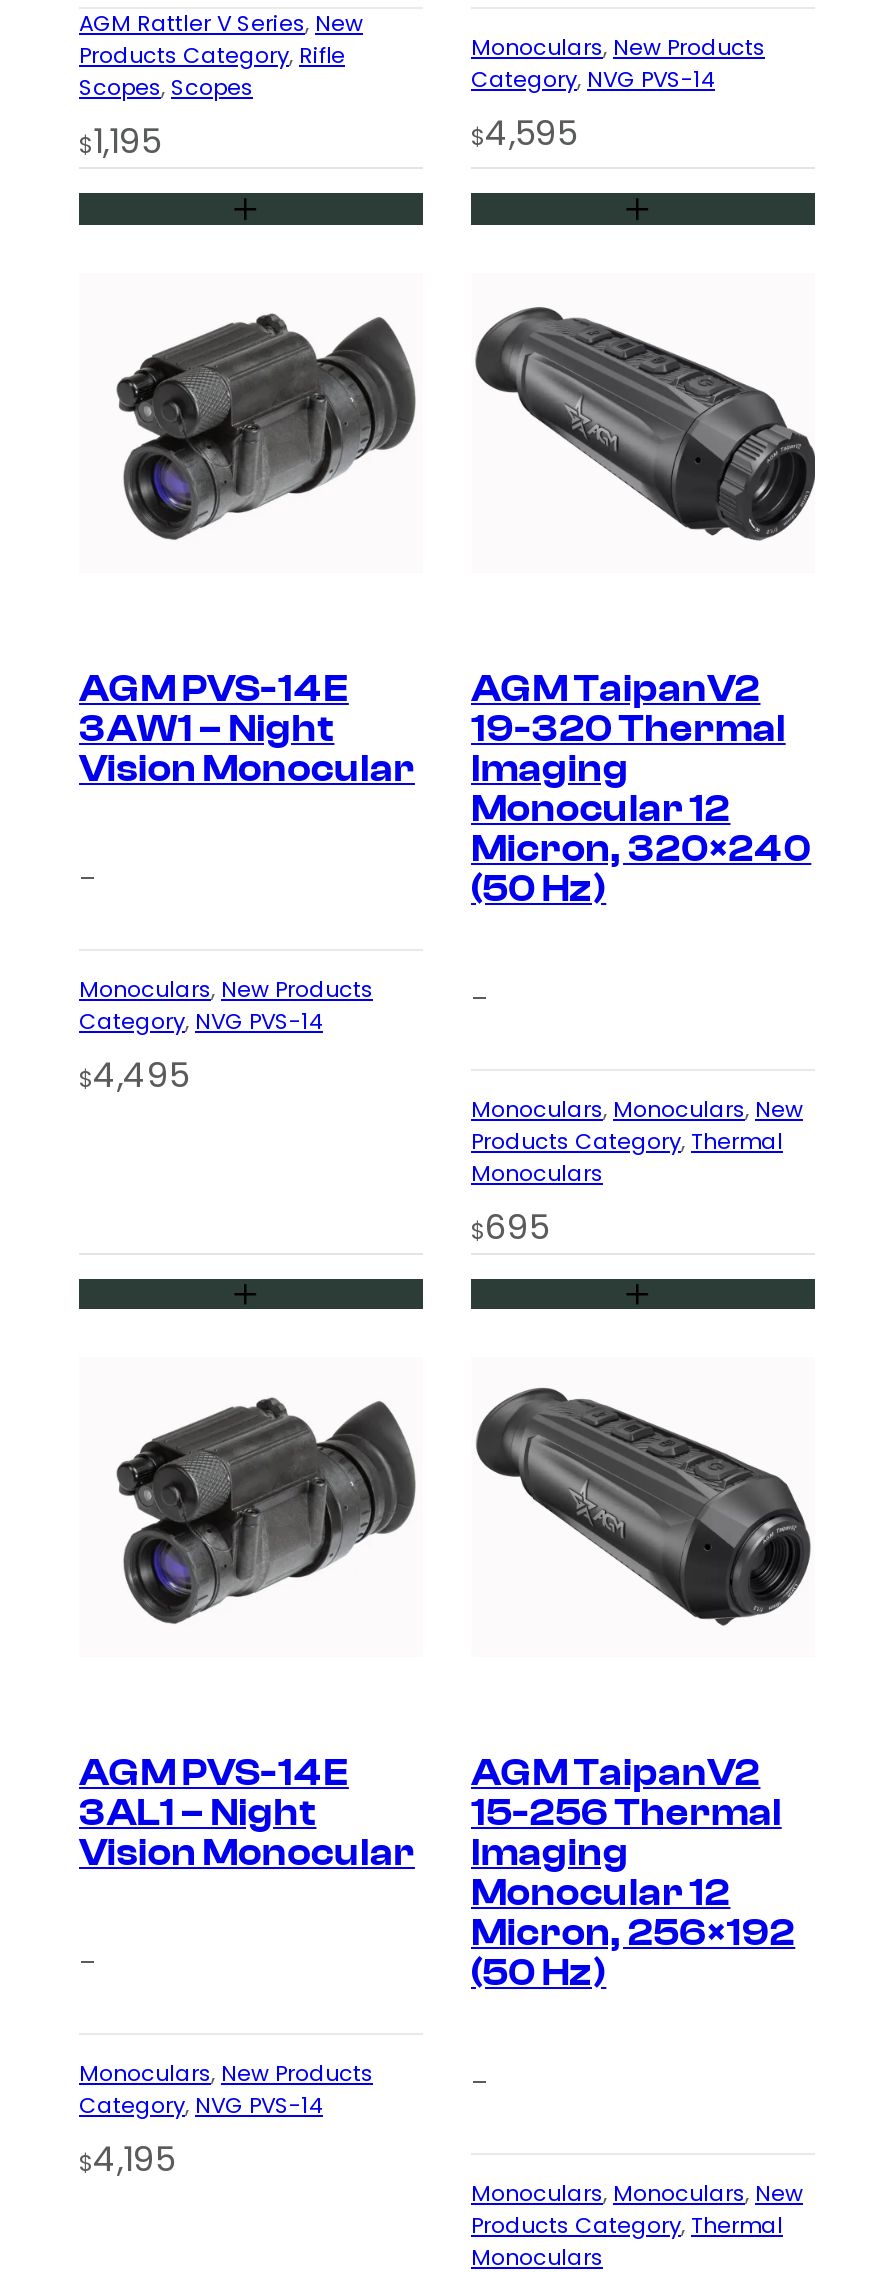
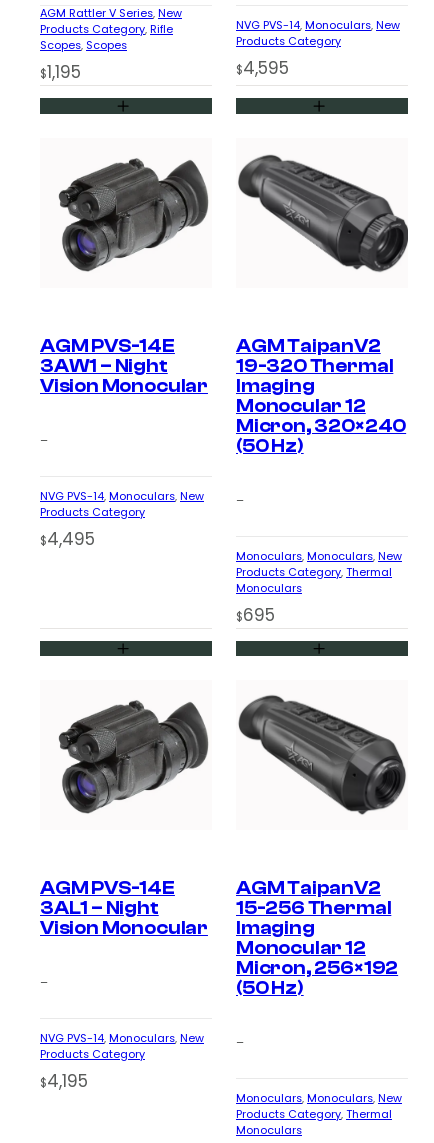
[471,33,765,95] Monoculars, New Products | Category, NVG PVS-14 -> [236,18,400,49] NVG PVS-14, Monoculars, New | Products Category
[79,974,373,1036] Monoculars, New Products | Category, NVG PVS-14 -> [40,489,204,520] NVG PVS-14, Monoculars, New | Products Category
[79,2060,373,2122] Monoculars, New Products | Category, NVG PVS-14 -> [40,1031,204,1062] NVG PVS-14, Monoculars, New | Products Category

